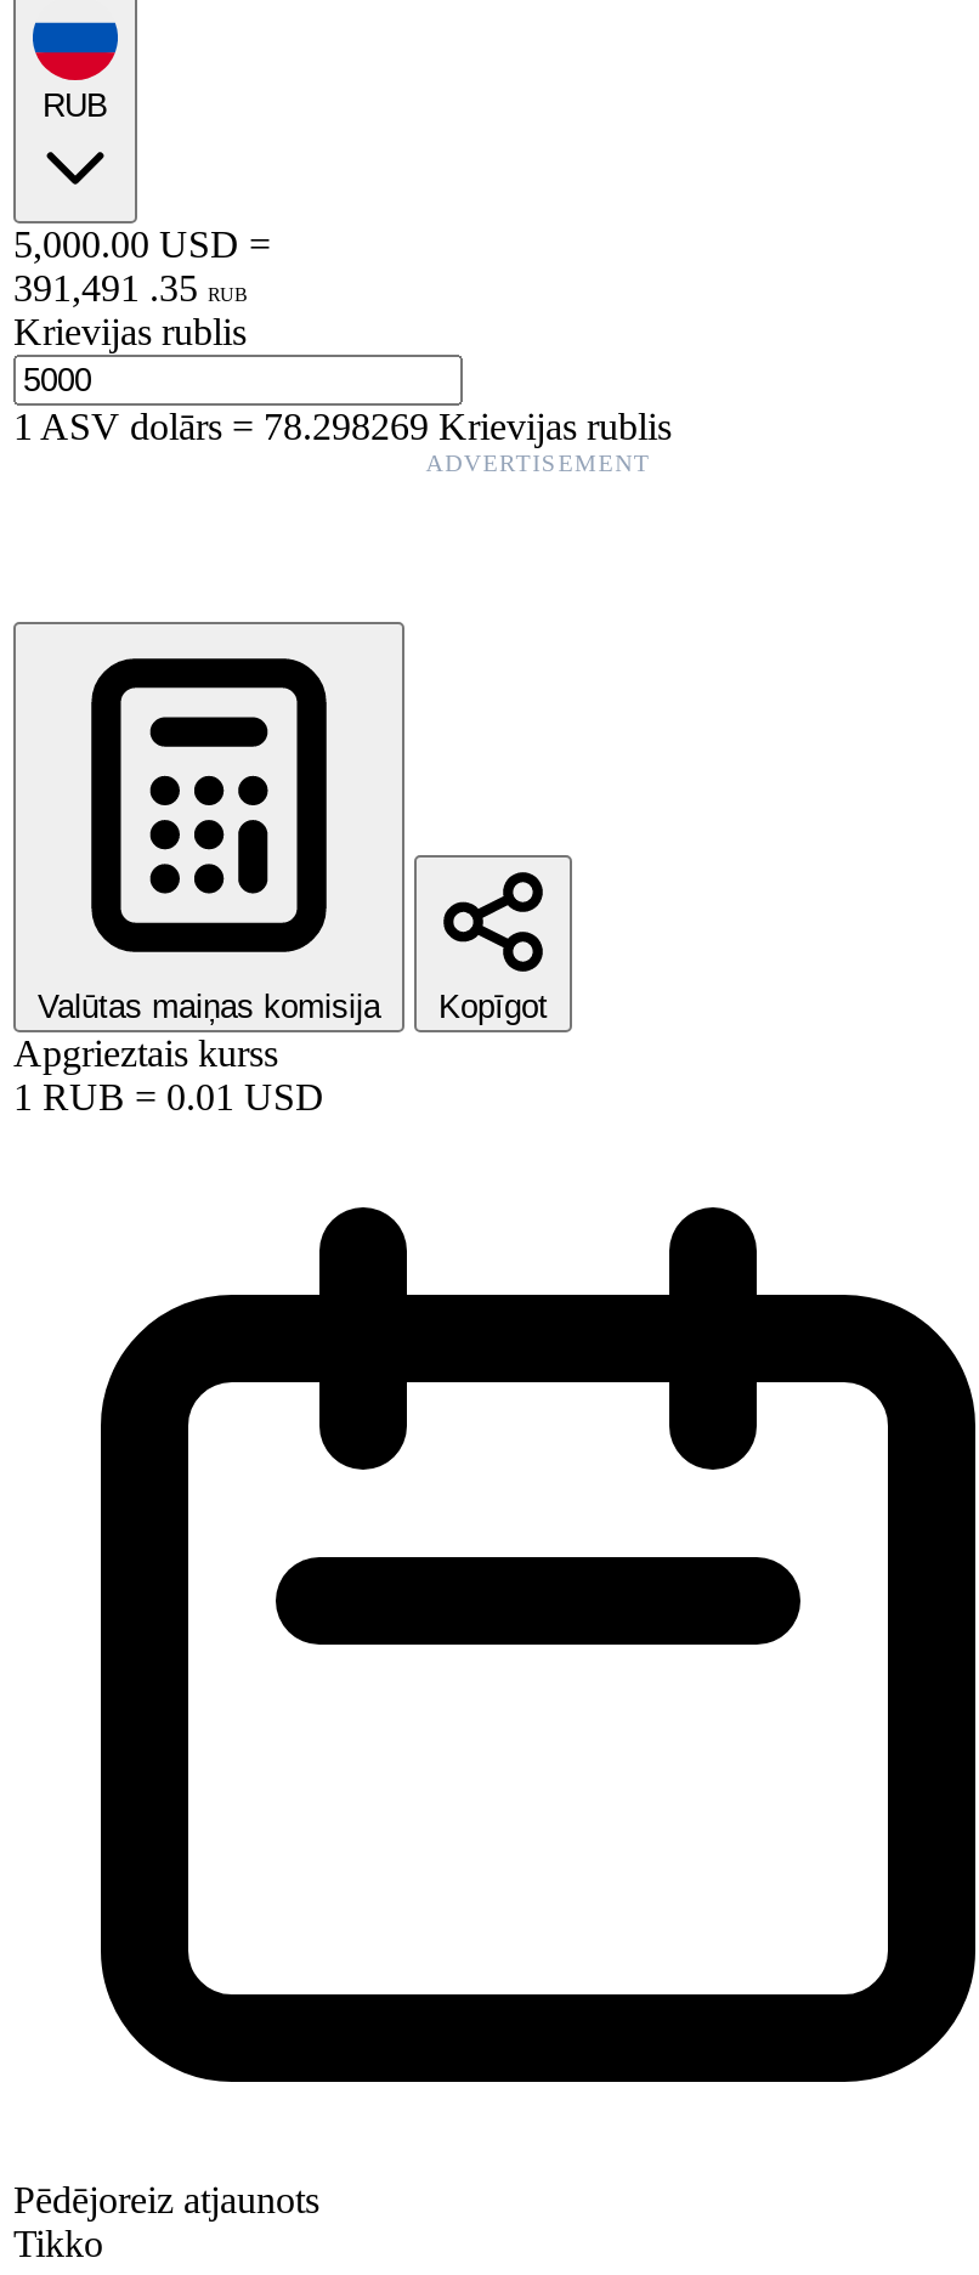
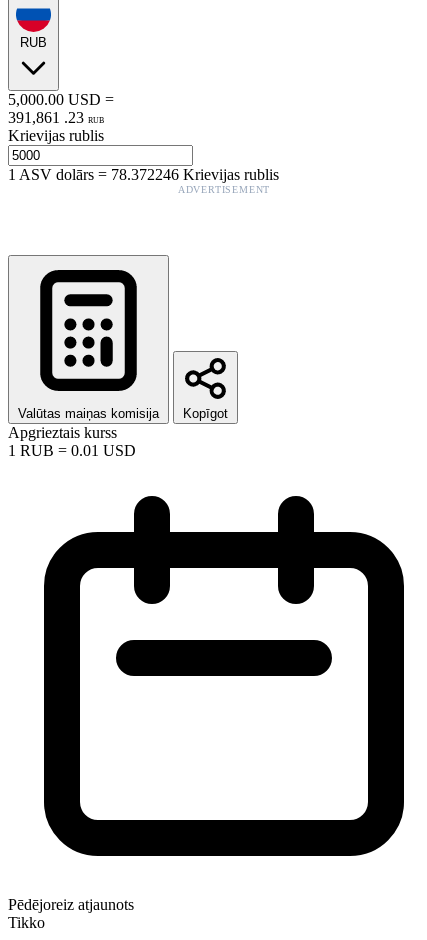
[13,267,247,308] 391,491 . 35 RUB -> [8,109,104,126] 391,861 . 23 RUB
[13,405,672,446] 1ASV dolārs=78.298269 Krievijas rublis -> [8,166,279,183] 1ASV dolārs=78.372246 Krievijas rublis

